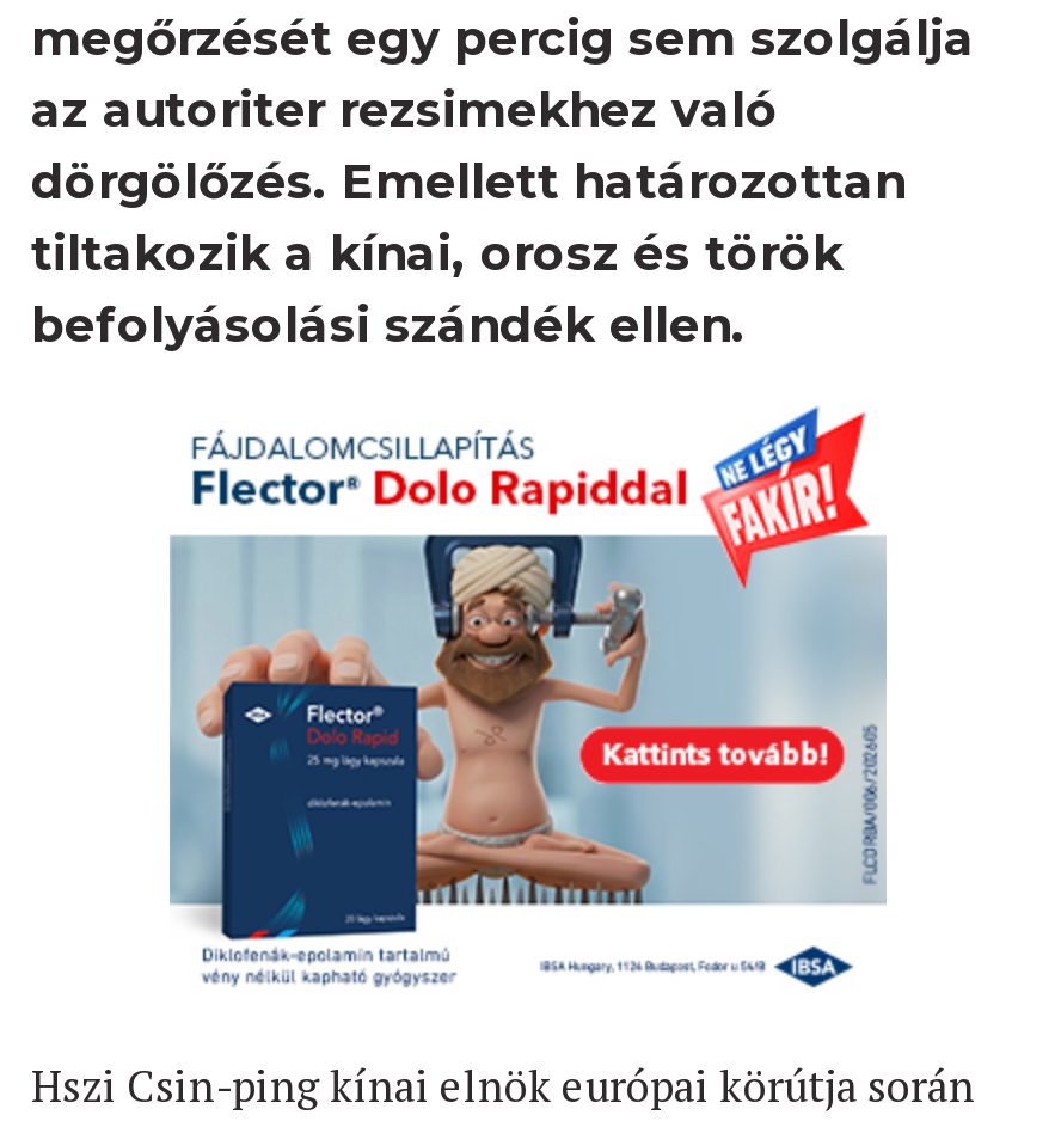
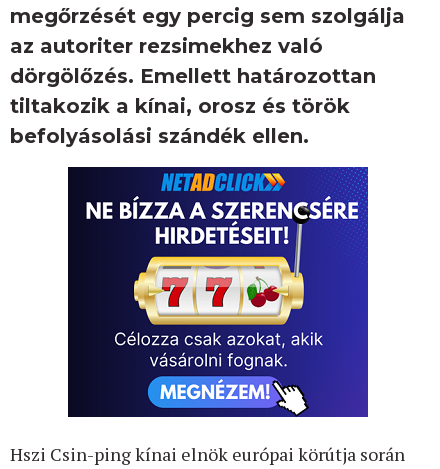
[170,399,887,997] [image] -> [67,166,369,418] [image]

